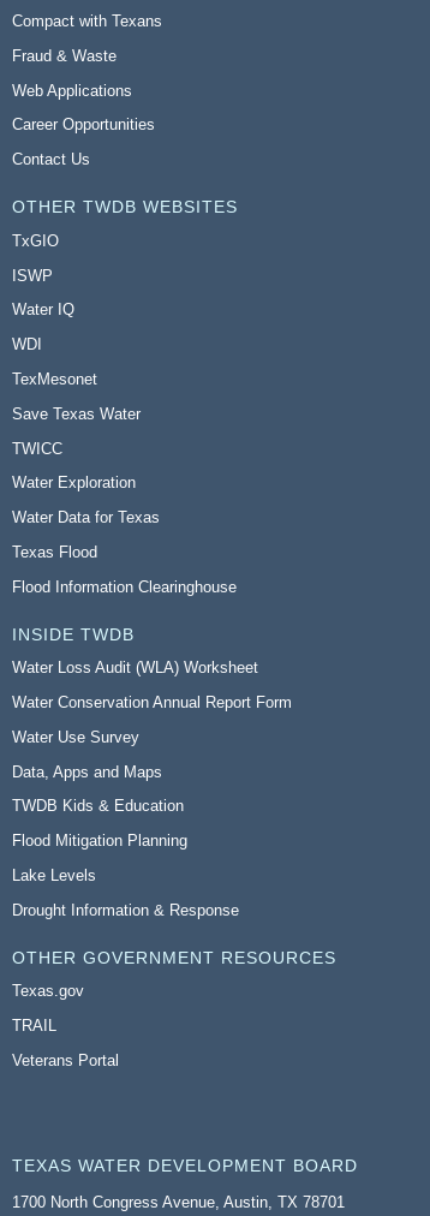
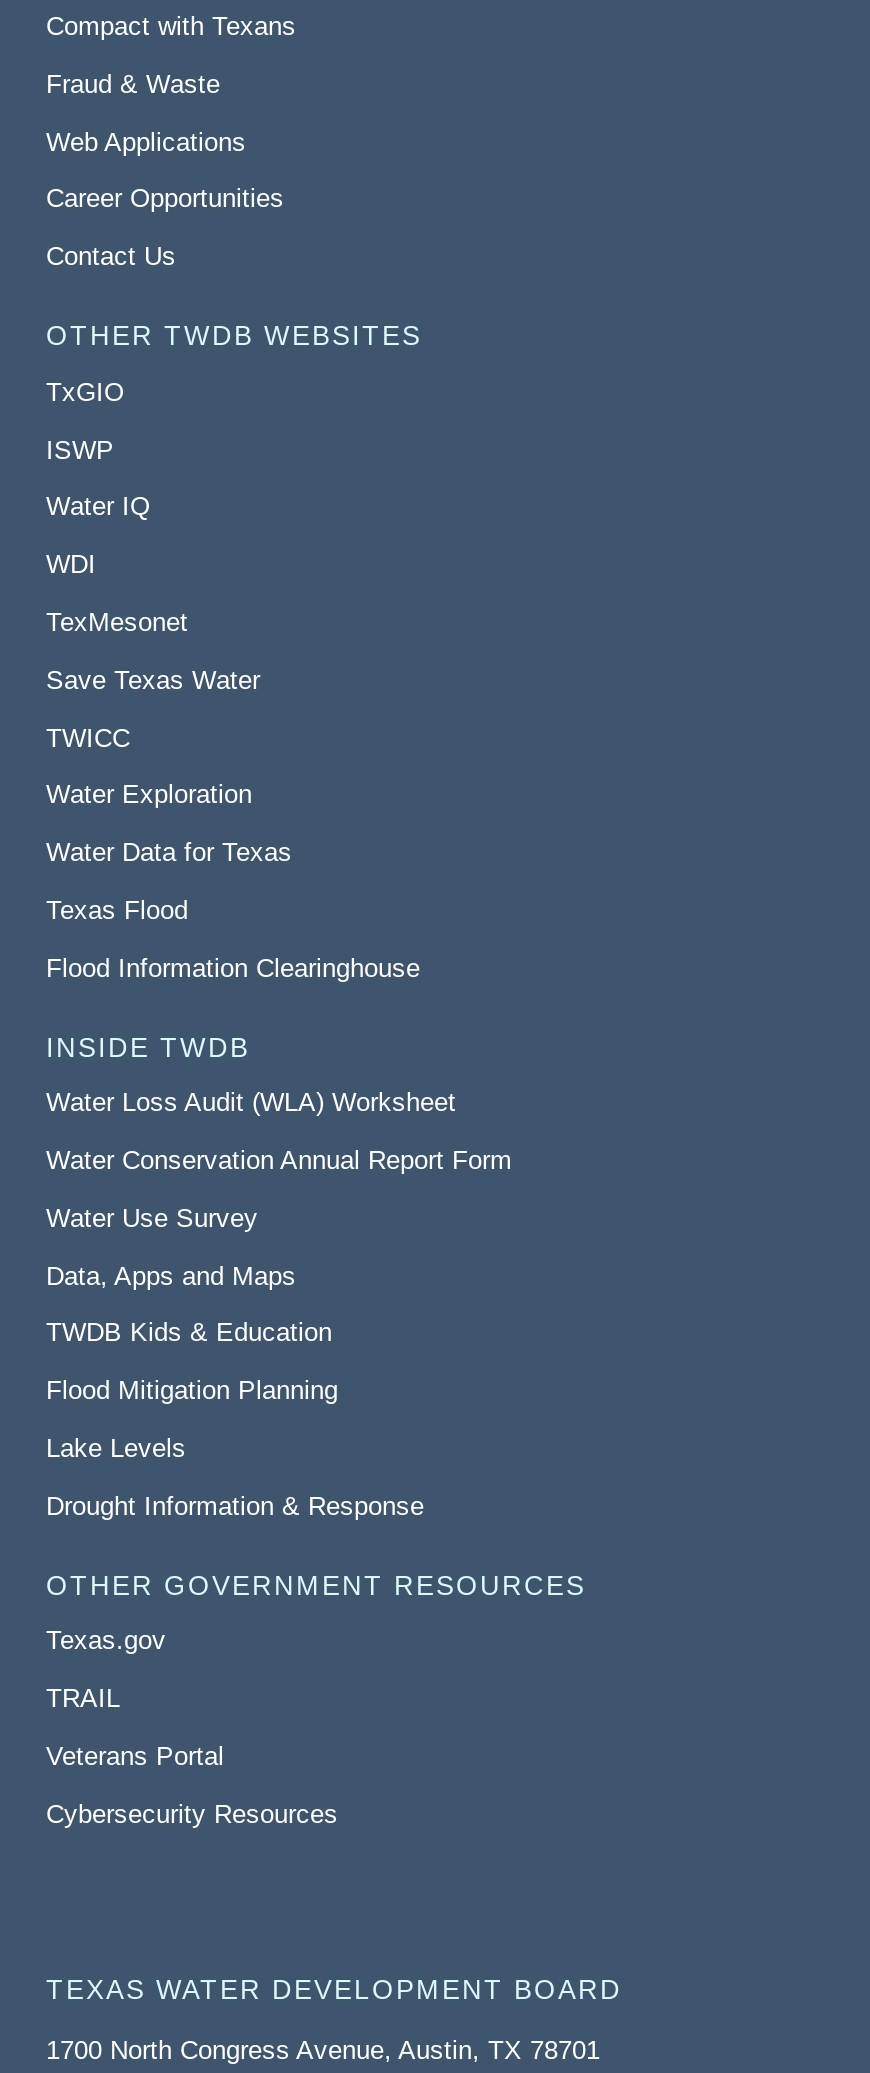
none -> [46,1798,338,1828] Cybersecurity Resources

